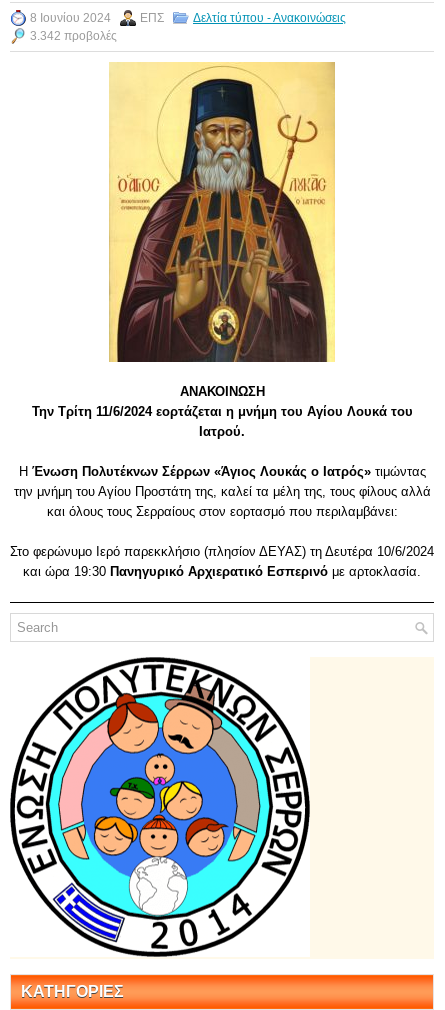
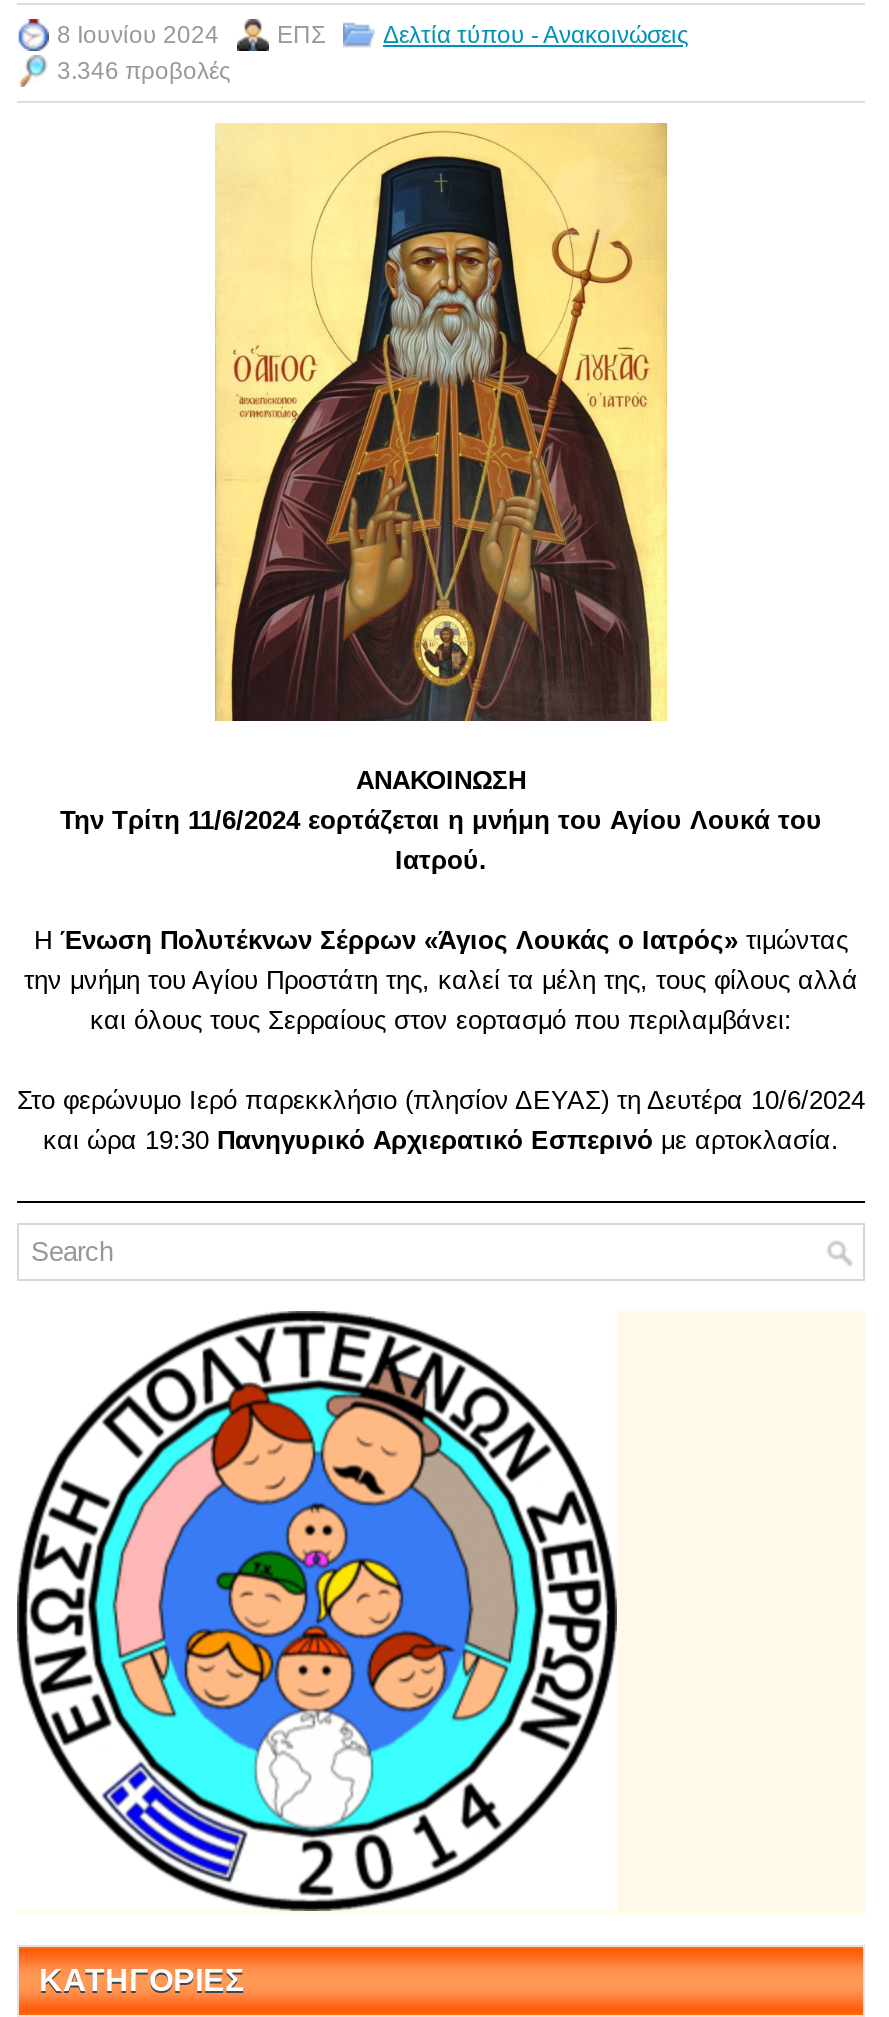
[30,29,117,43] 3.342 προβολές -> [57,57,231,85] 3.346 προβολές

